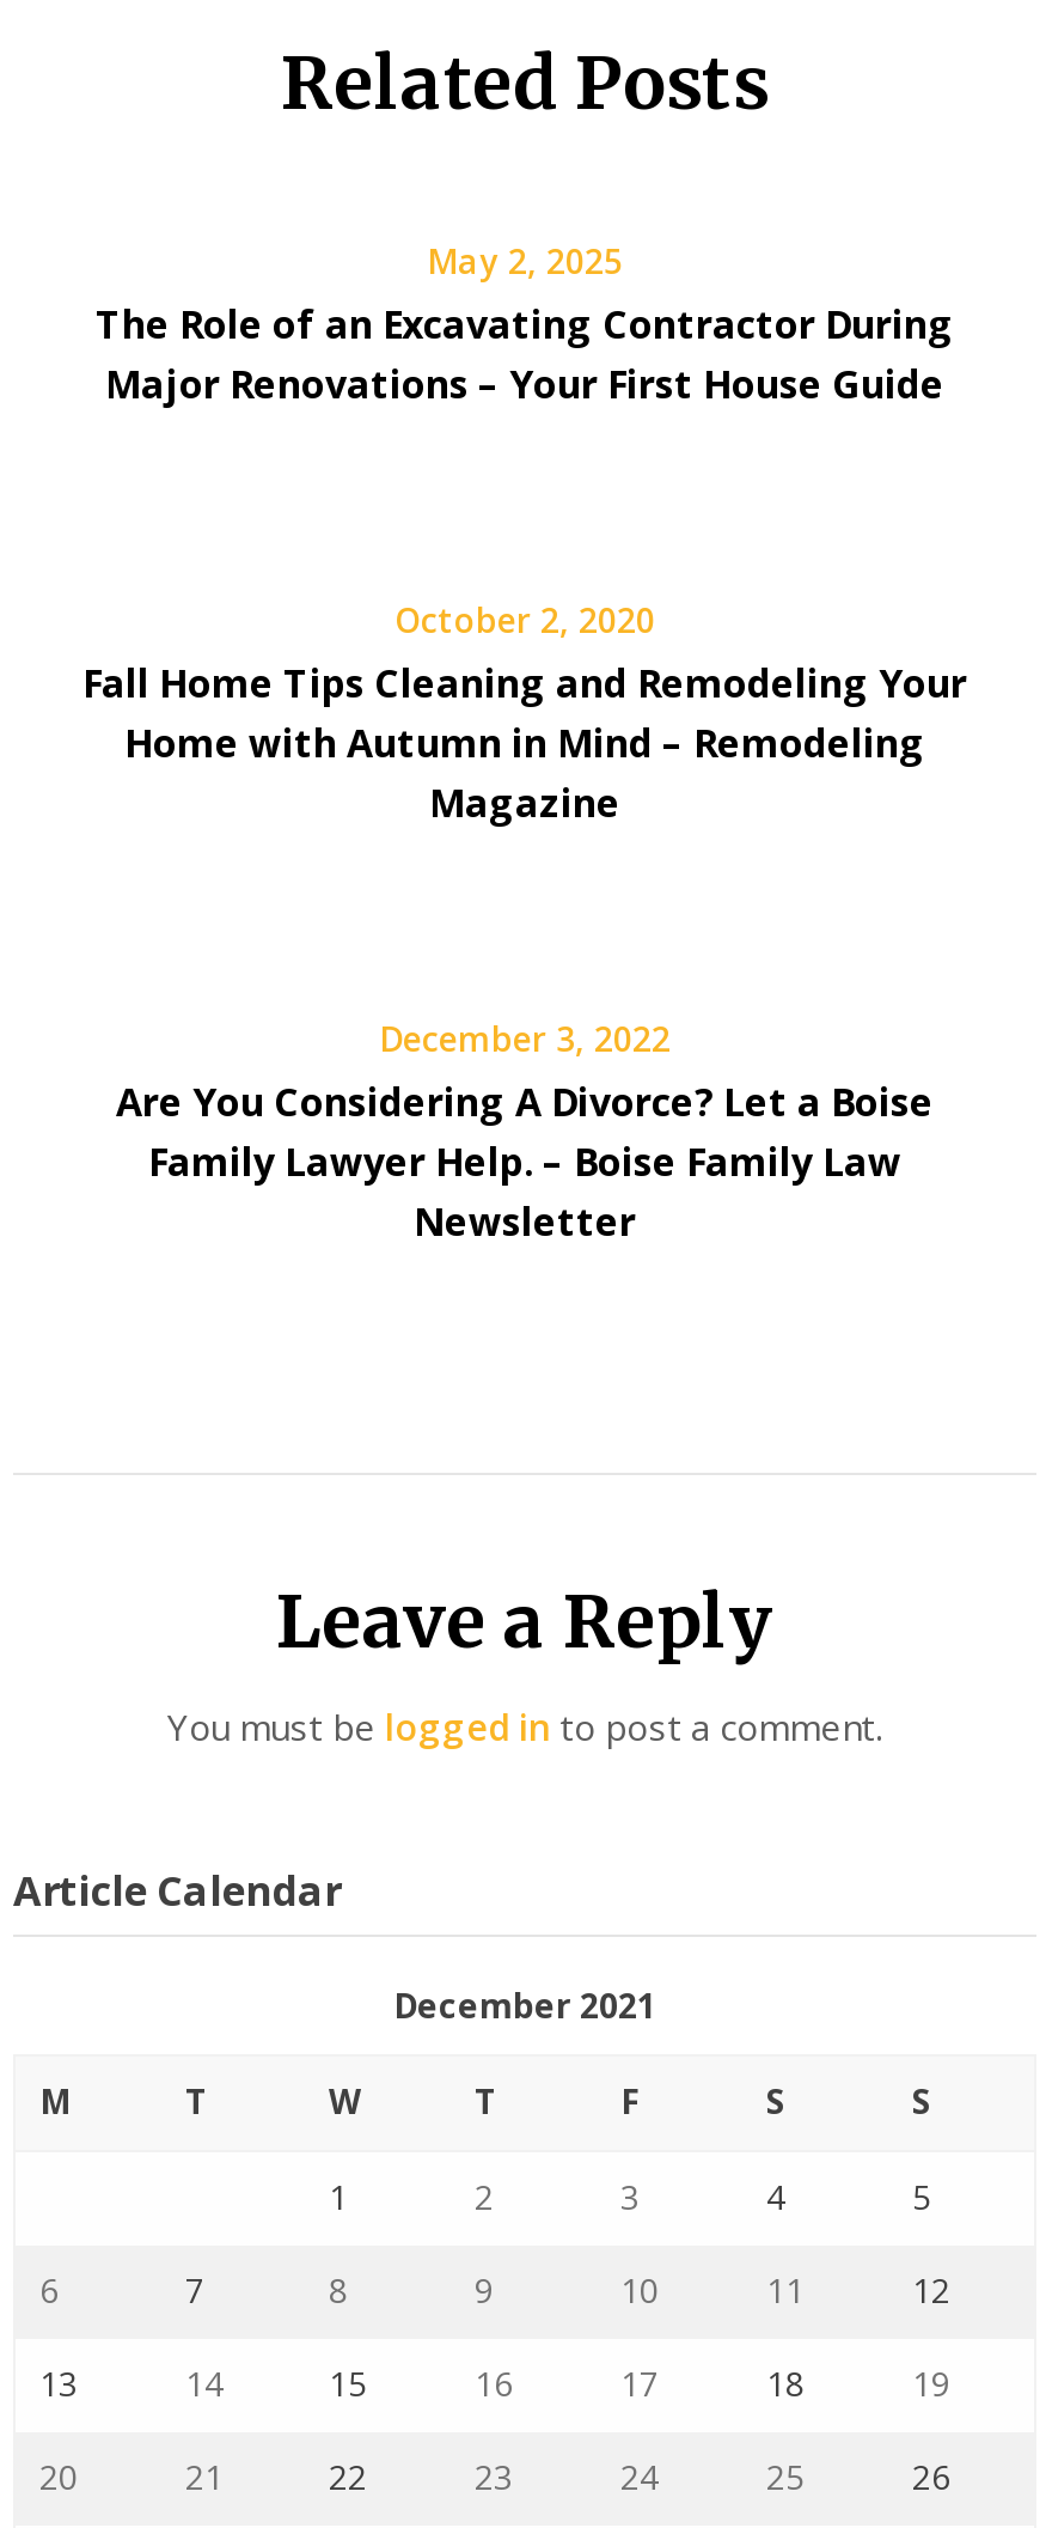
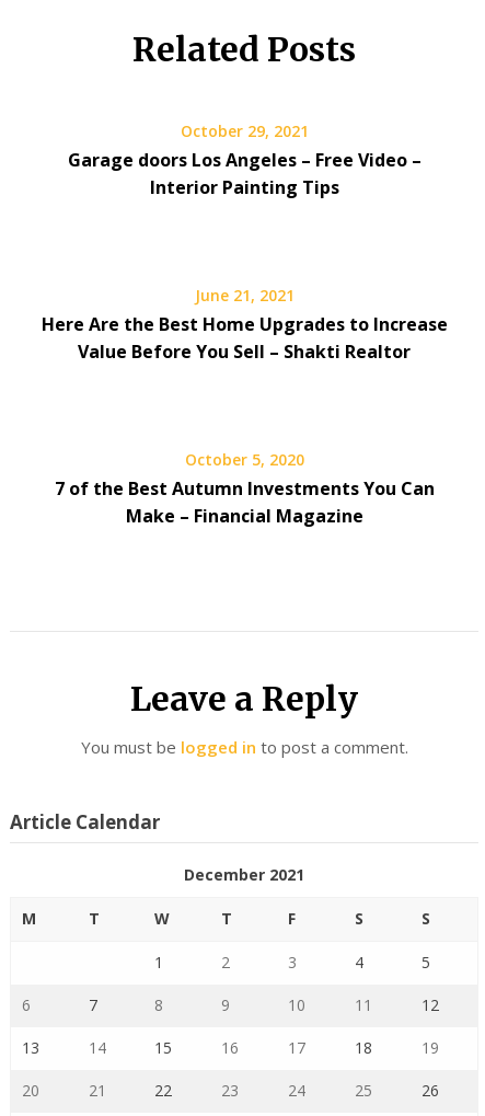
[96,237,954,409] May 2, 2025 | The Role of an Excavating Contractor During | Major Renovations – Your First House Guide -> [67,120,421,199] October 29, 2021 | Garage doors Los Angeles – Free Video – | Interior Painting Tips
[82,596,967,828] October 2, 2020 | Fall Home Tips Cleaning and Remodeling Your | Home with Autumn in Mind – Remodeling | Magazine -> [41,284,447,363] June 21, 2021 | Here Are the Best Home Upgrades to Increase | Value Before You Sell – Shakti Realtor
[116,1015,934,1247] December 3, 2022 | Are You Considering A Divorce? Let a Boise | Family Lawyer Help. – Boise Family Law | Newsletter -> [54,448,434,527] October 5, 2020 | 7 of the Best Autumn Investments You Can | Make – Financial Magazine

